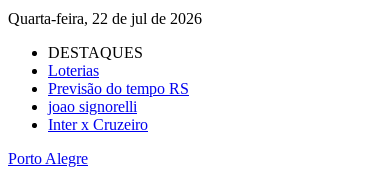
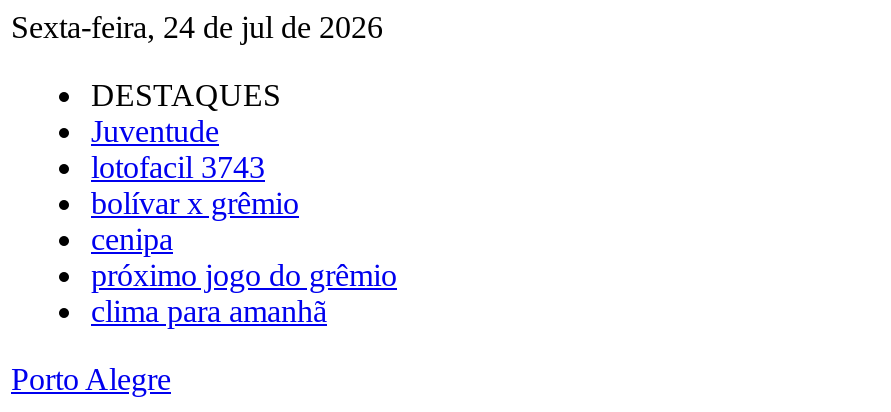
[8,10,202,27] Quarta-feira, 22 de jul de 2026 -> [11,10,383,44] Sexta-feira, 24 de jul de 2026
[48,62,189,133] Loterias | Previsão do tempo RS | joao signorelli | Inter x Cruzeiro -> [91,114,397,328] Juventude | lotofacil 3743 | bolívar x grêmio | cenipa | próximo jogo do grêmio | clima para amanhã

